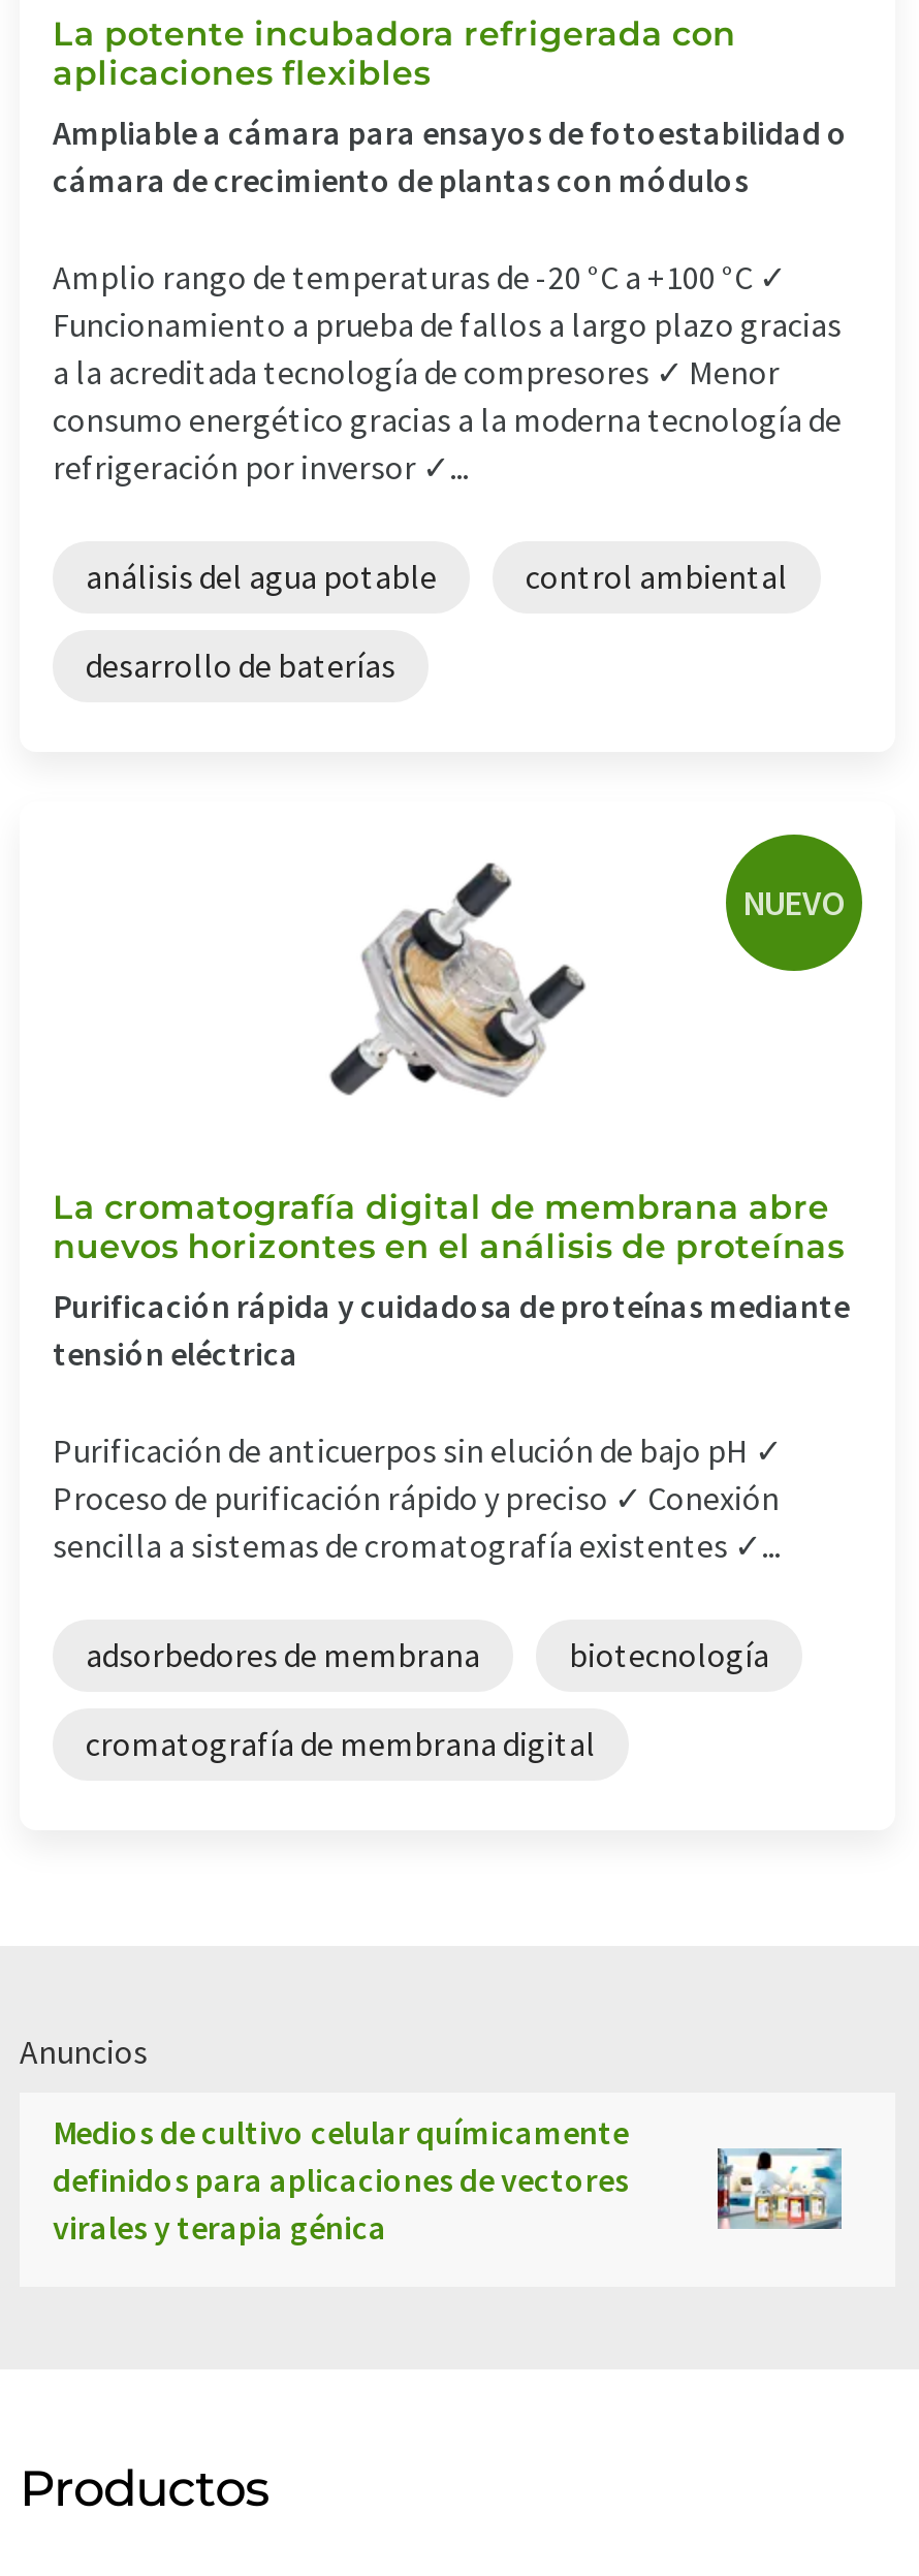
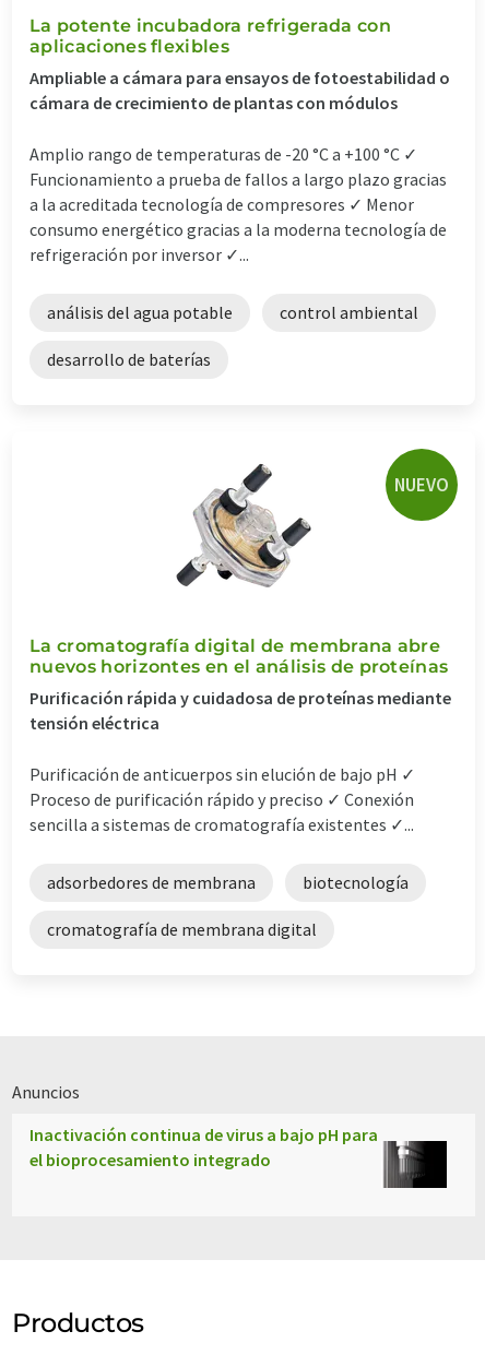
[53,2110,629,2247] Medios de cultivo celular químicamente | definidos para aplicaciones de vectores | virales y terapia génica -> [29,1123,378,1170] Inactivación continua de virus a bajo pH para | el bioprocesamiento integrado
[716,2144,844,2233] [image] -> [381,1140,448,1189] [image]

